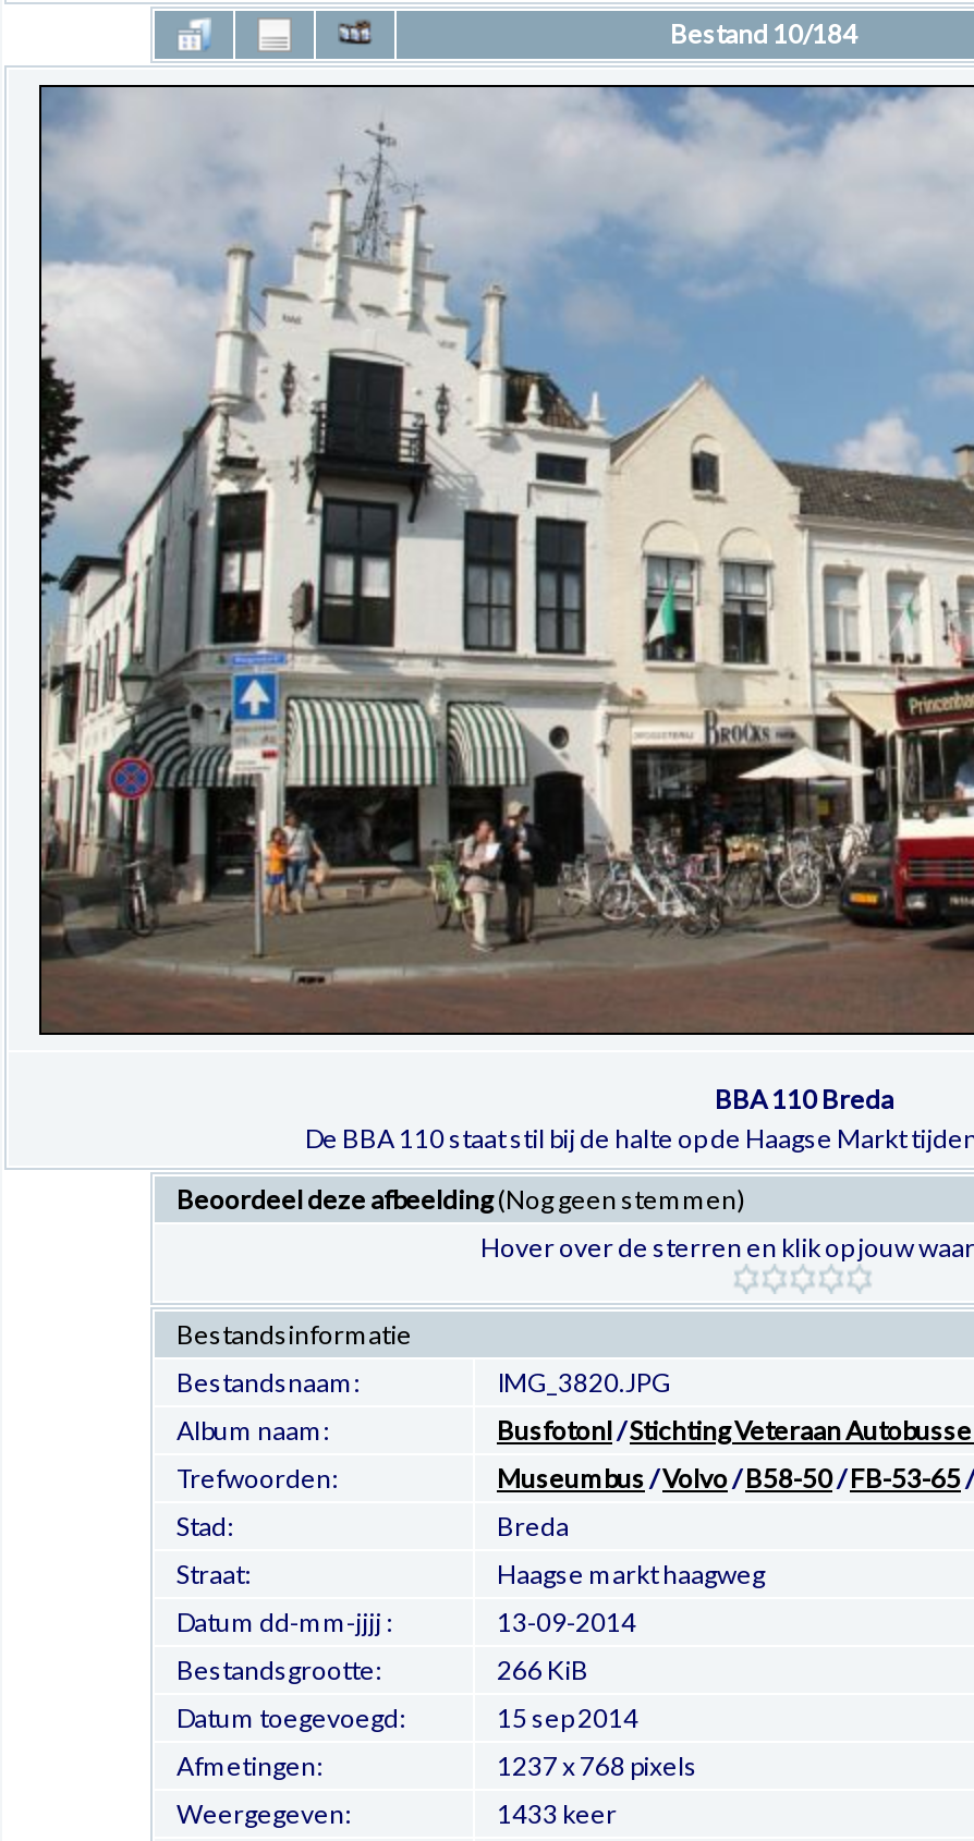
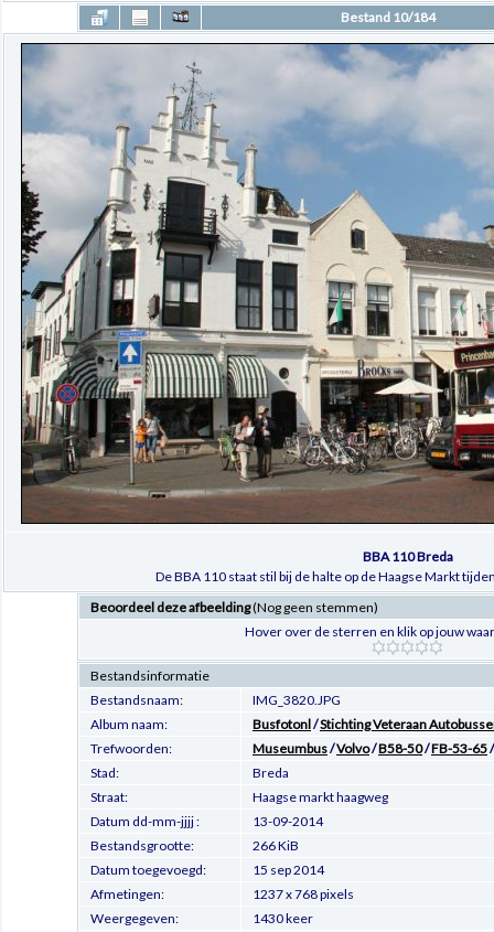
[497,1797,617,1830] 1433 keer -> [253,910,313,926] 1430 keer

